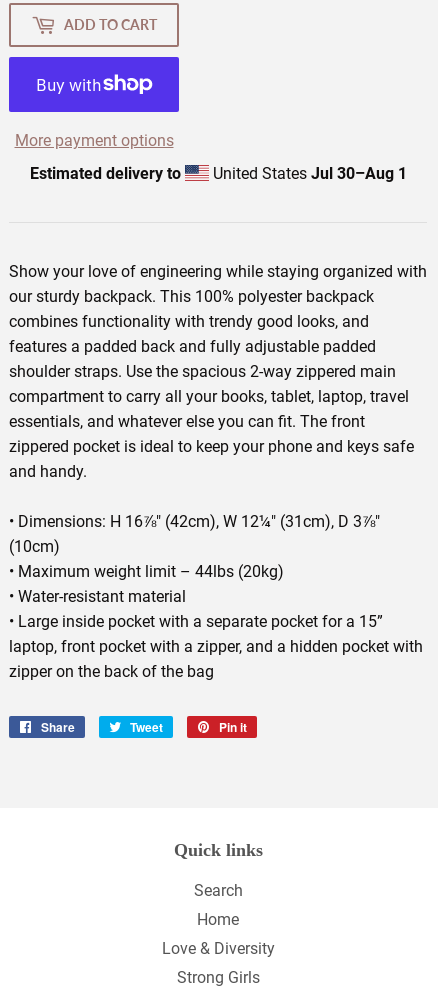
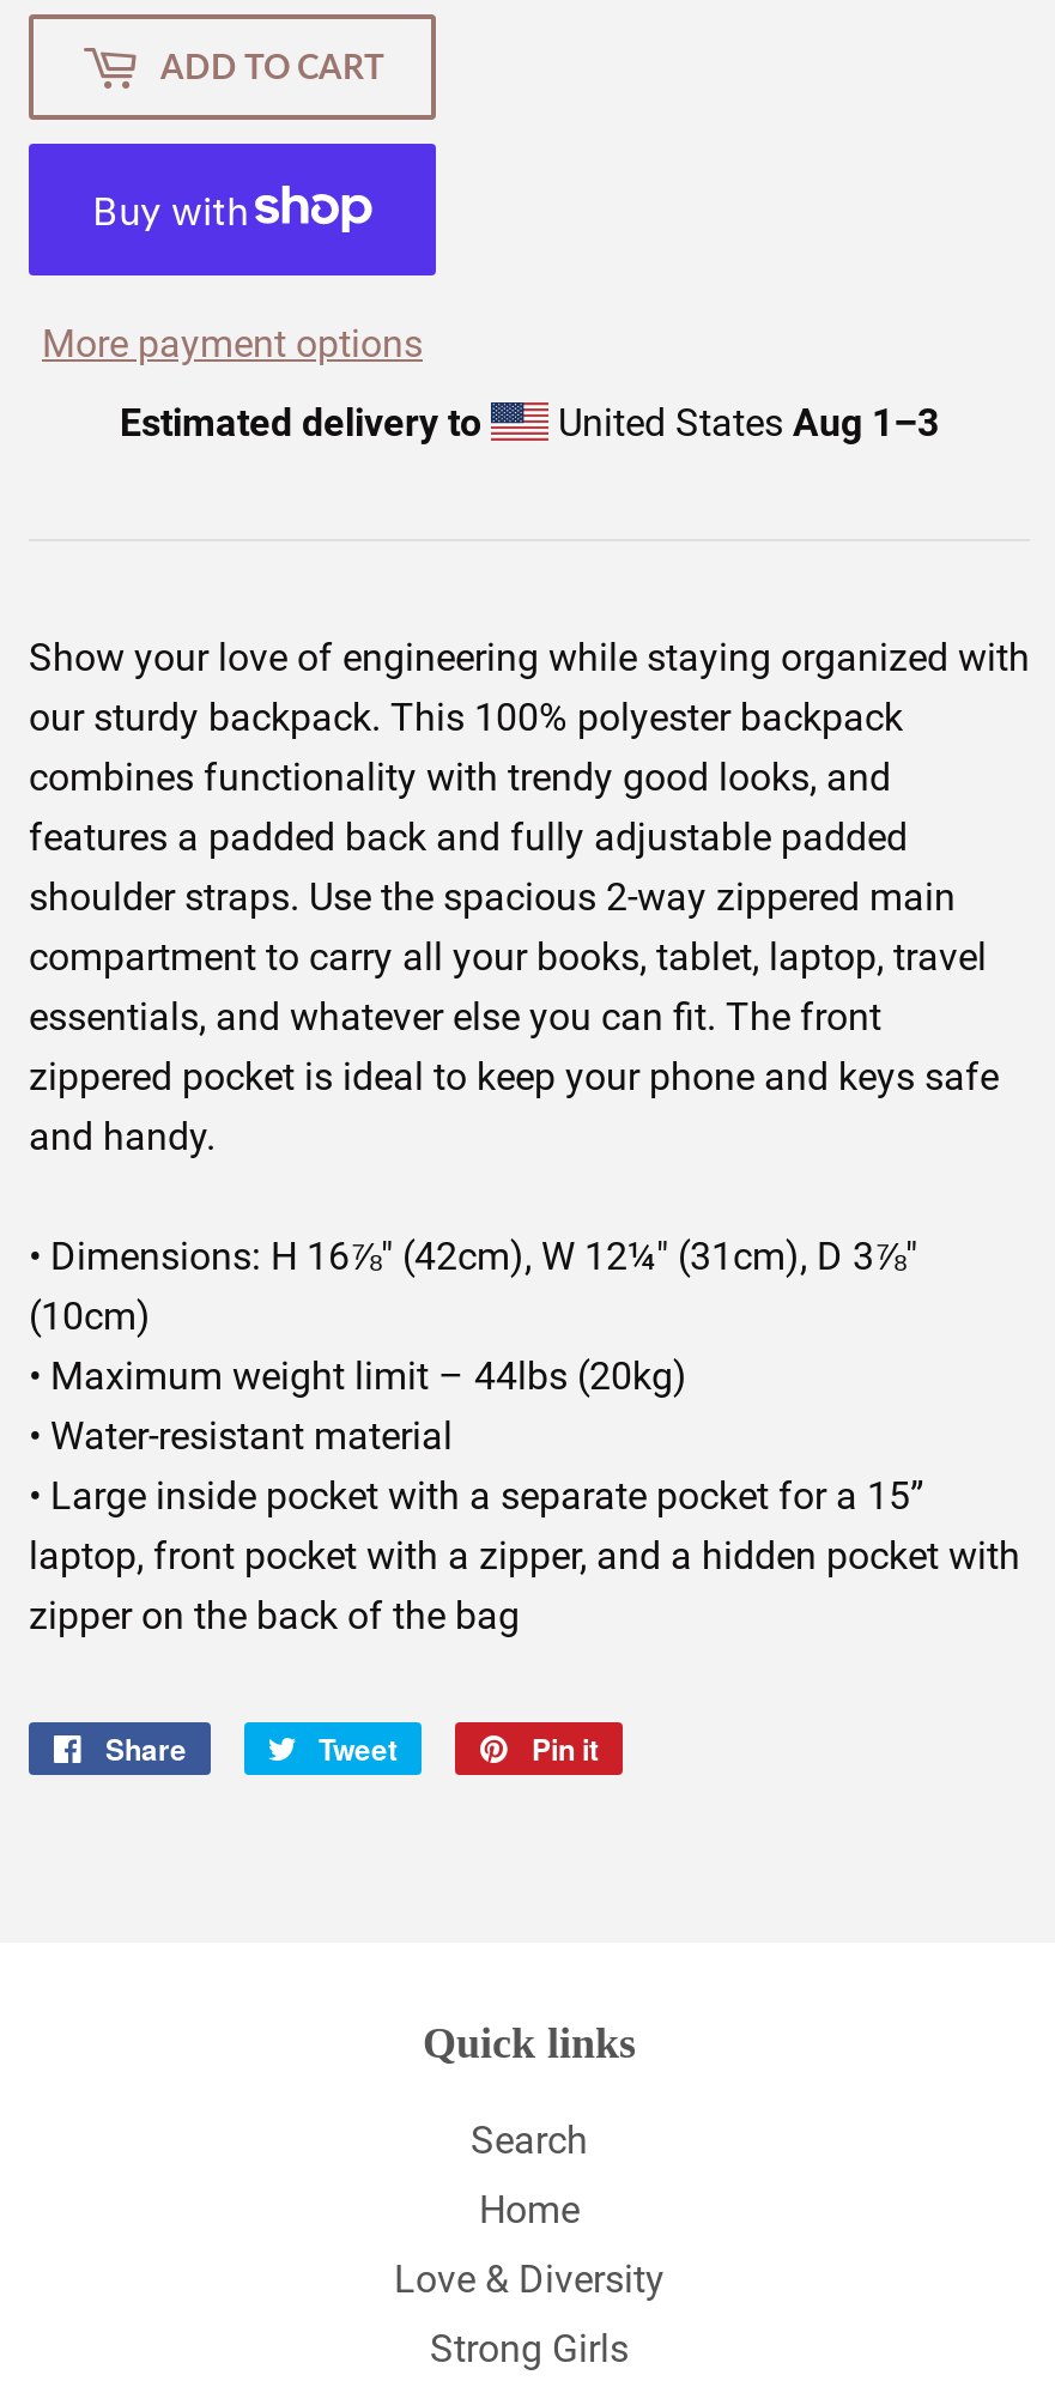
[208,164,406,183] United States Jul 30–Aug 1 -> [548,399,939,445] United States Aug 1–3

